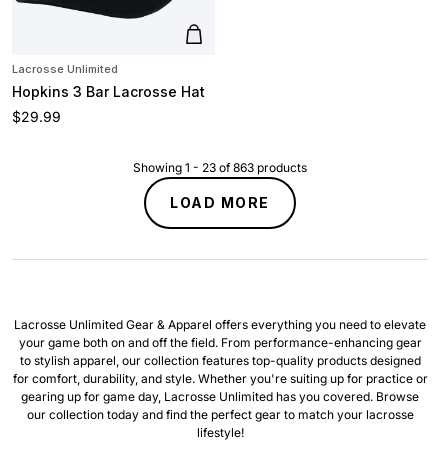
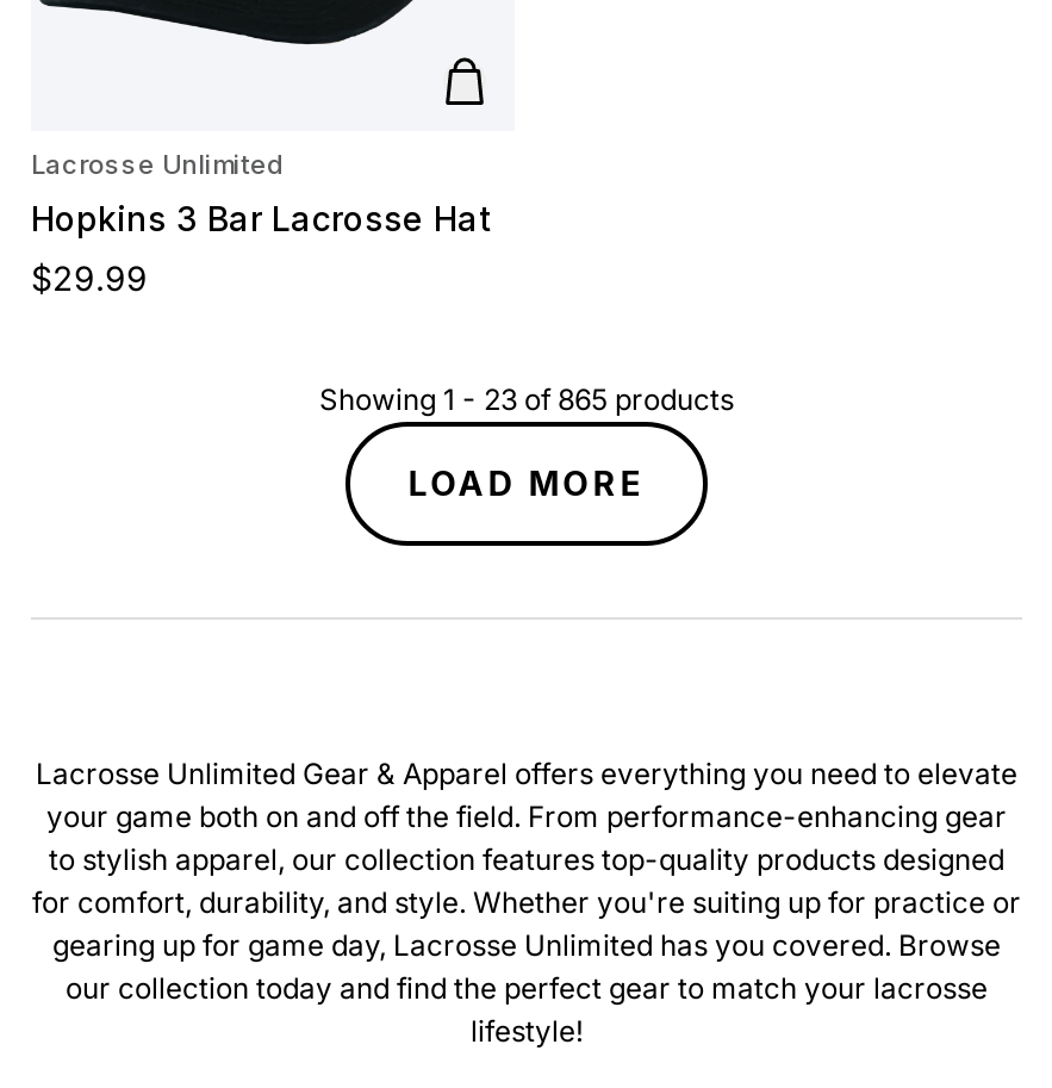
[133,160,307,175] Showing 1 - 23 of 863 products -> [319,381,734,417] Showing 1 - 23 of 865 products

